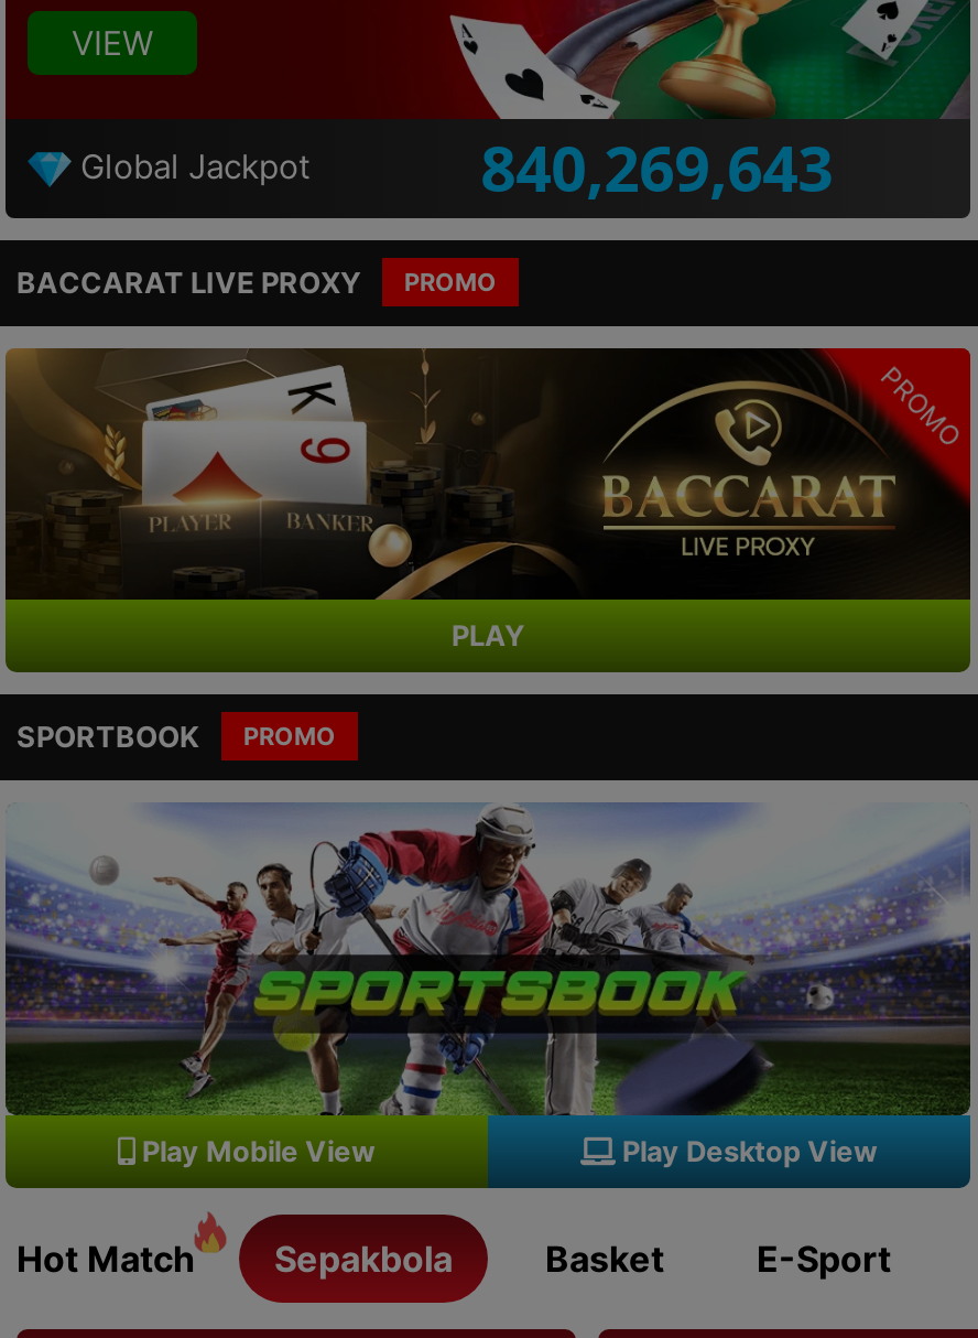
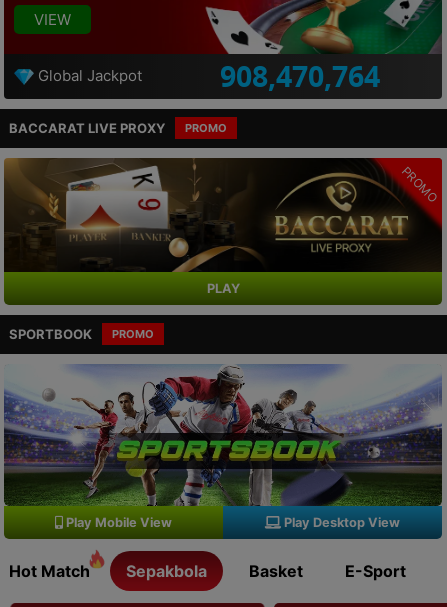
[480,122,833,211] 840,269,643 -> [220,55,380,95] 908,470,764

